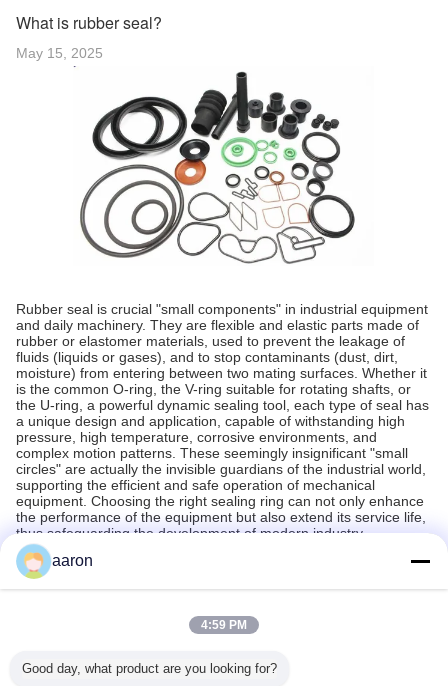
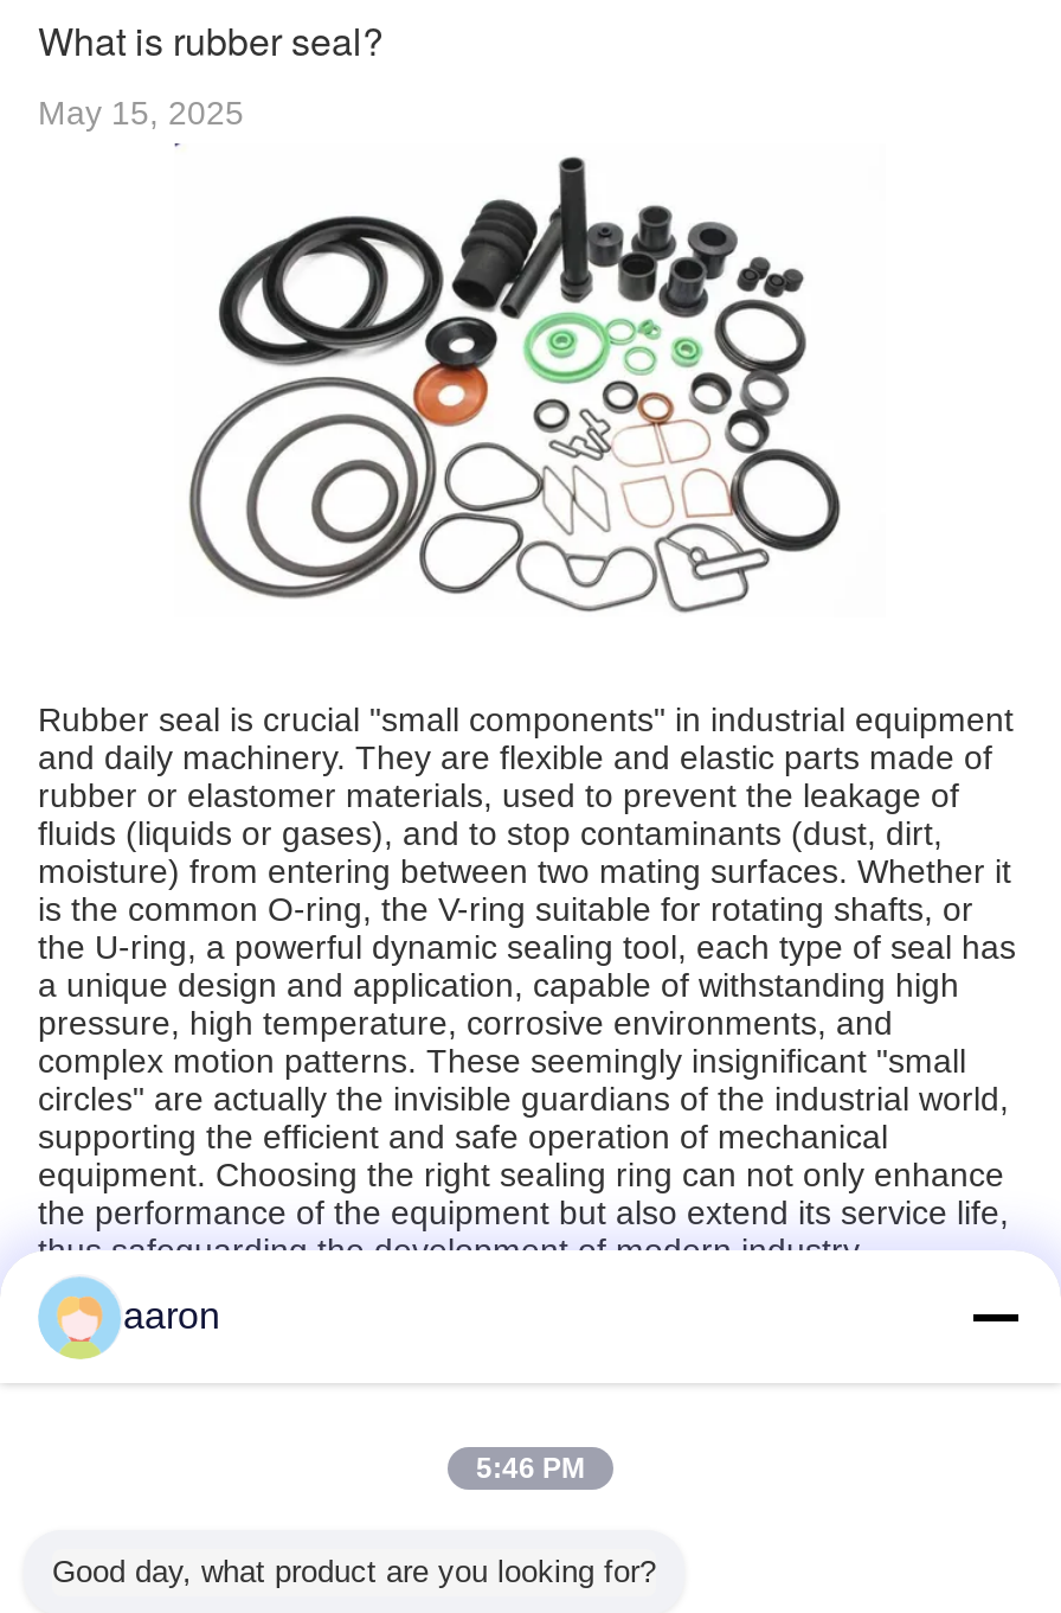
[201,618,247,632] 4:59 PM -> [476,1452,585,1485] 5:46 PM

